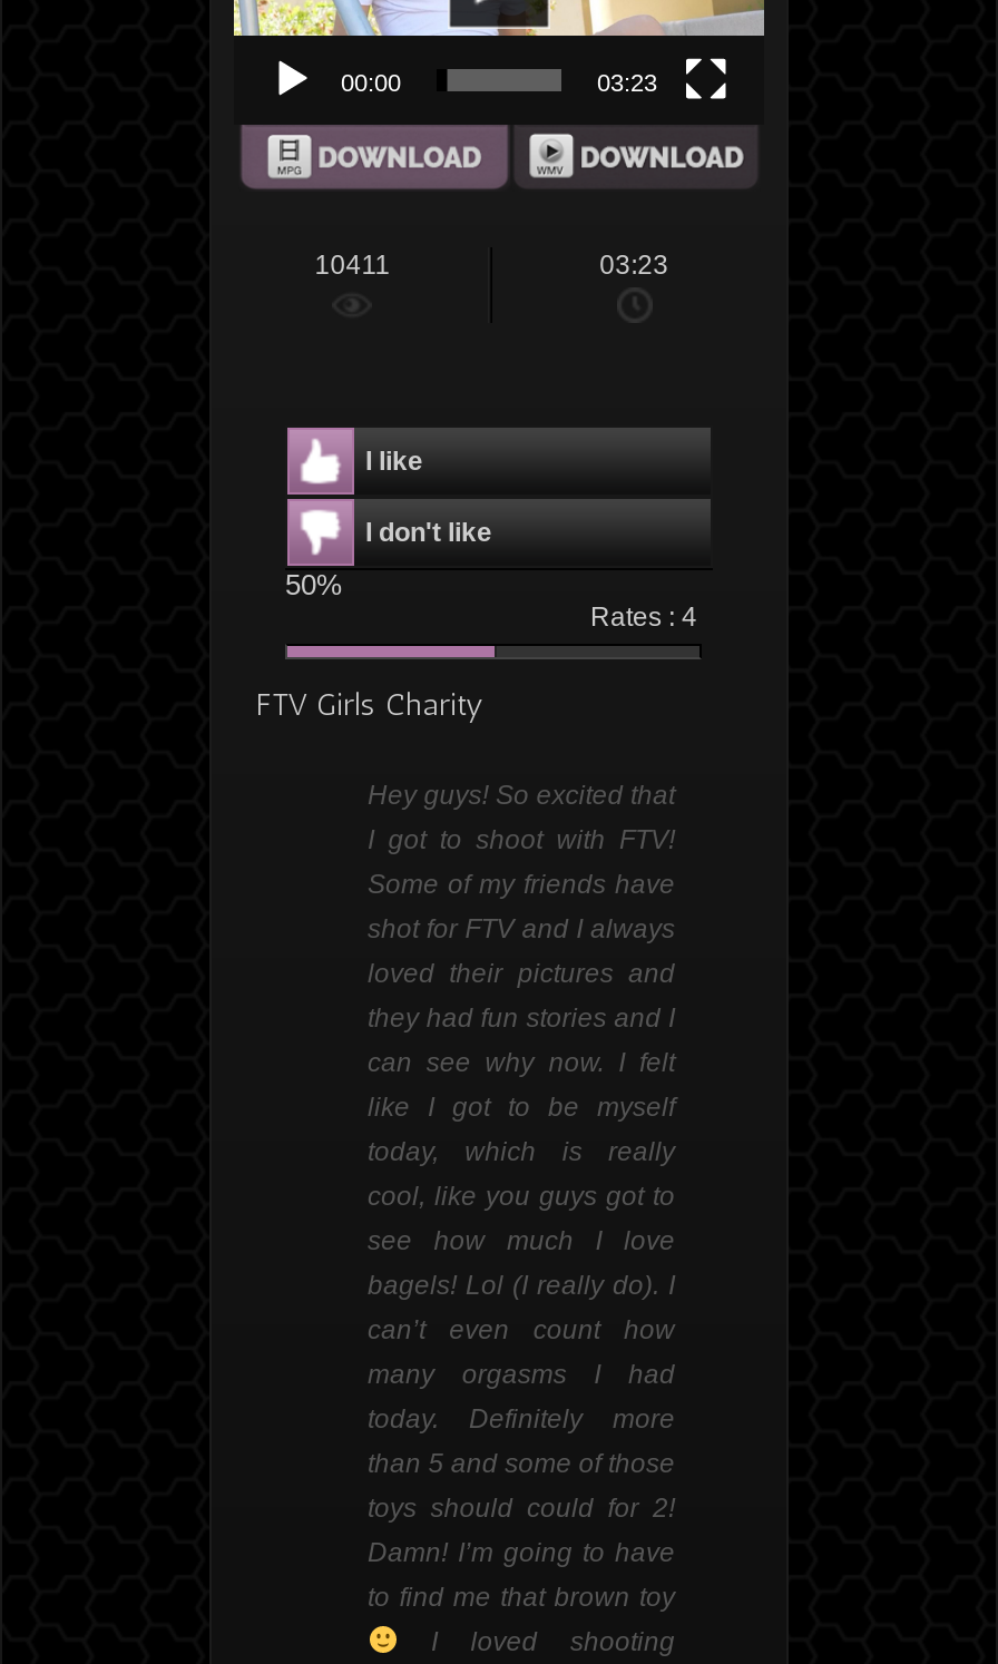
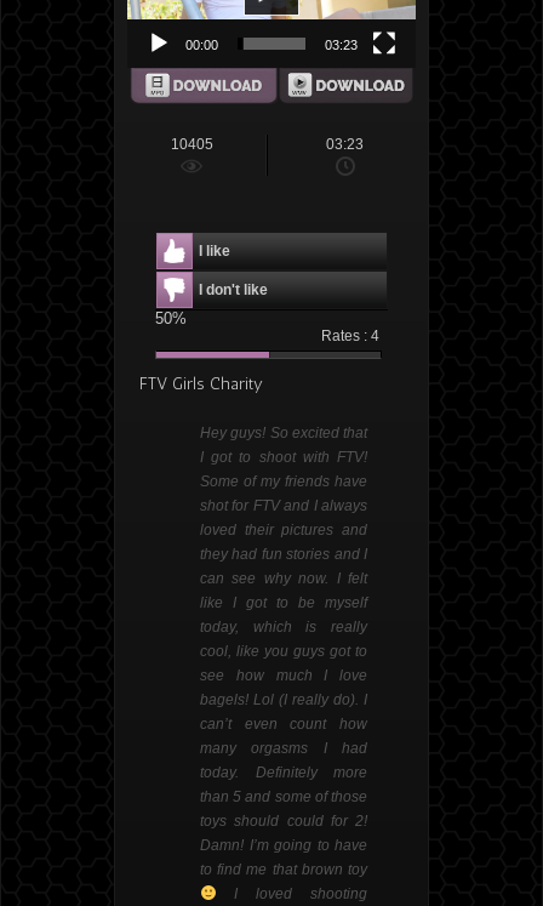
[315,249,390,281] 10411 -> [171,136,213,153] 10405

